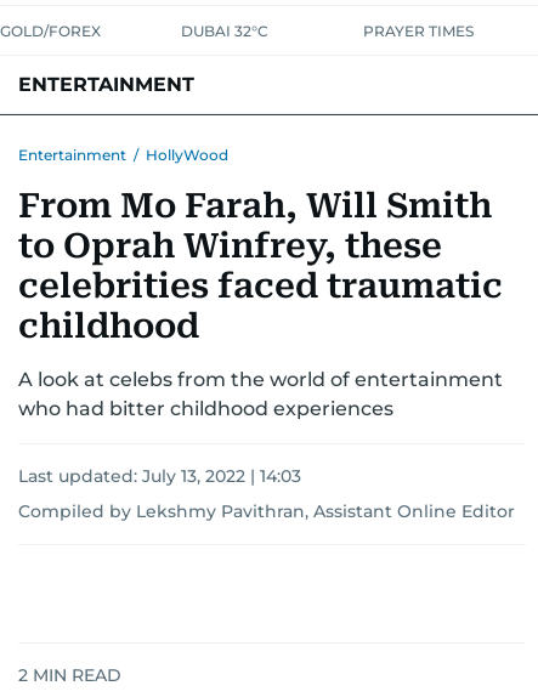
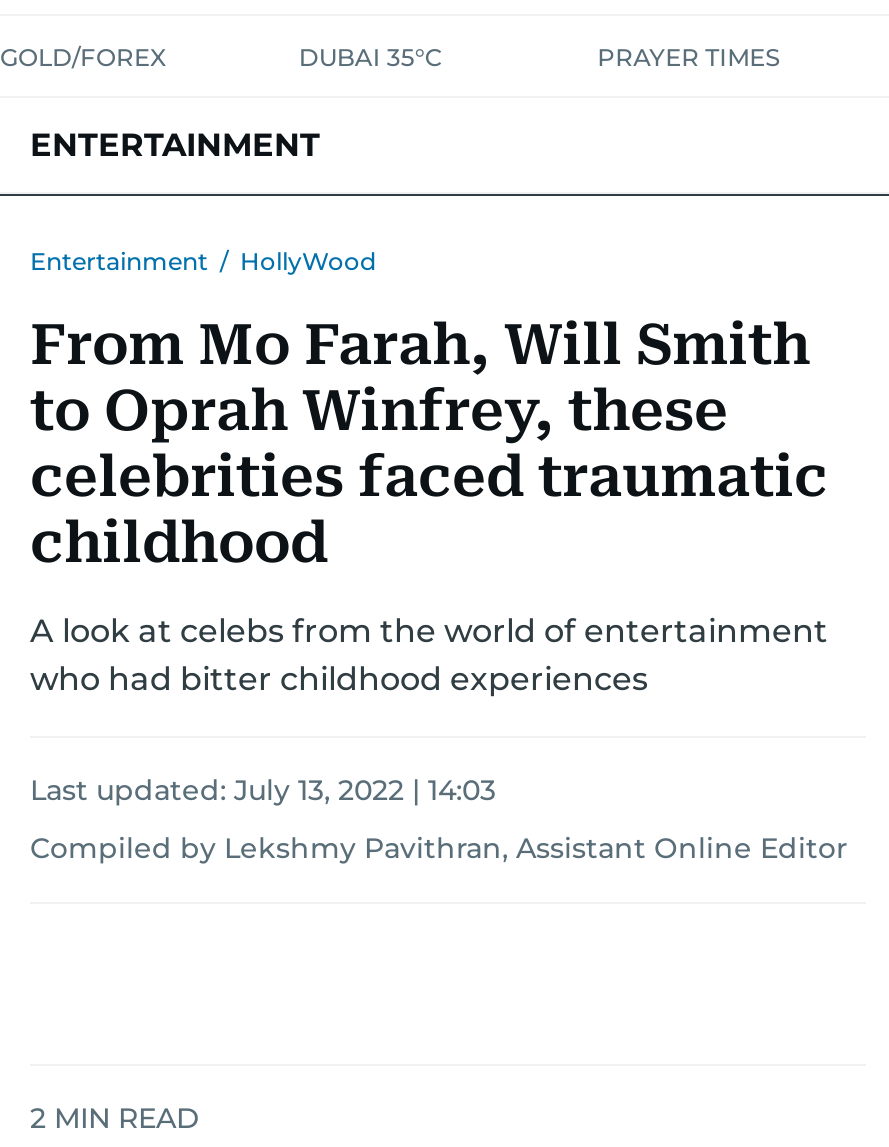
[181,22,269,40] DUBAI 32°C -> [299,42,443,72] DUBAI 35°C

